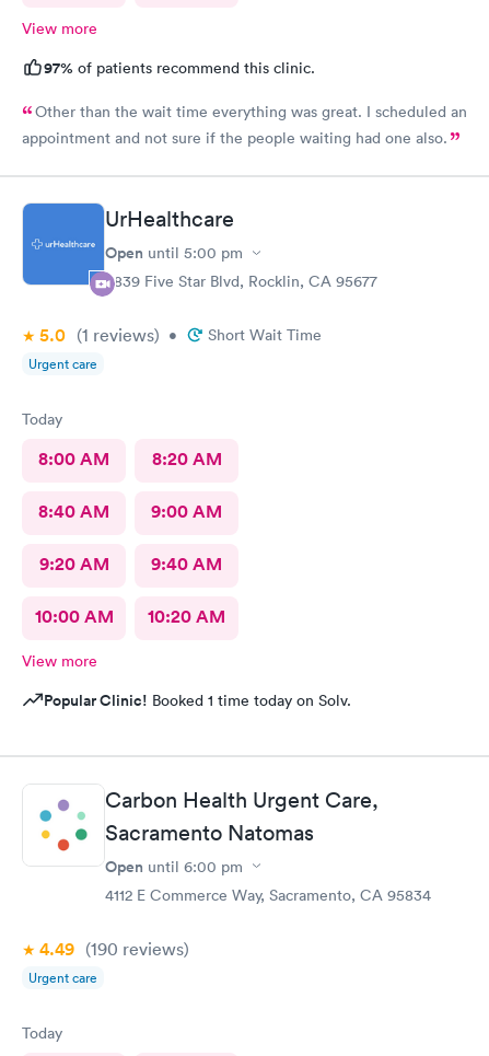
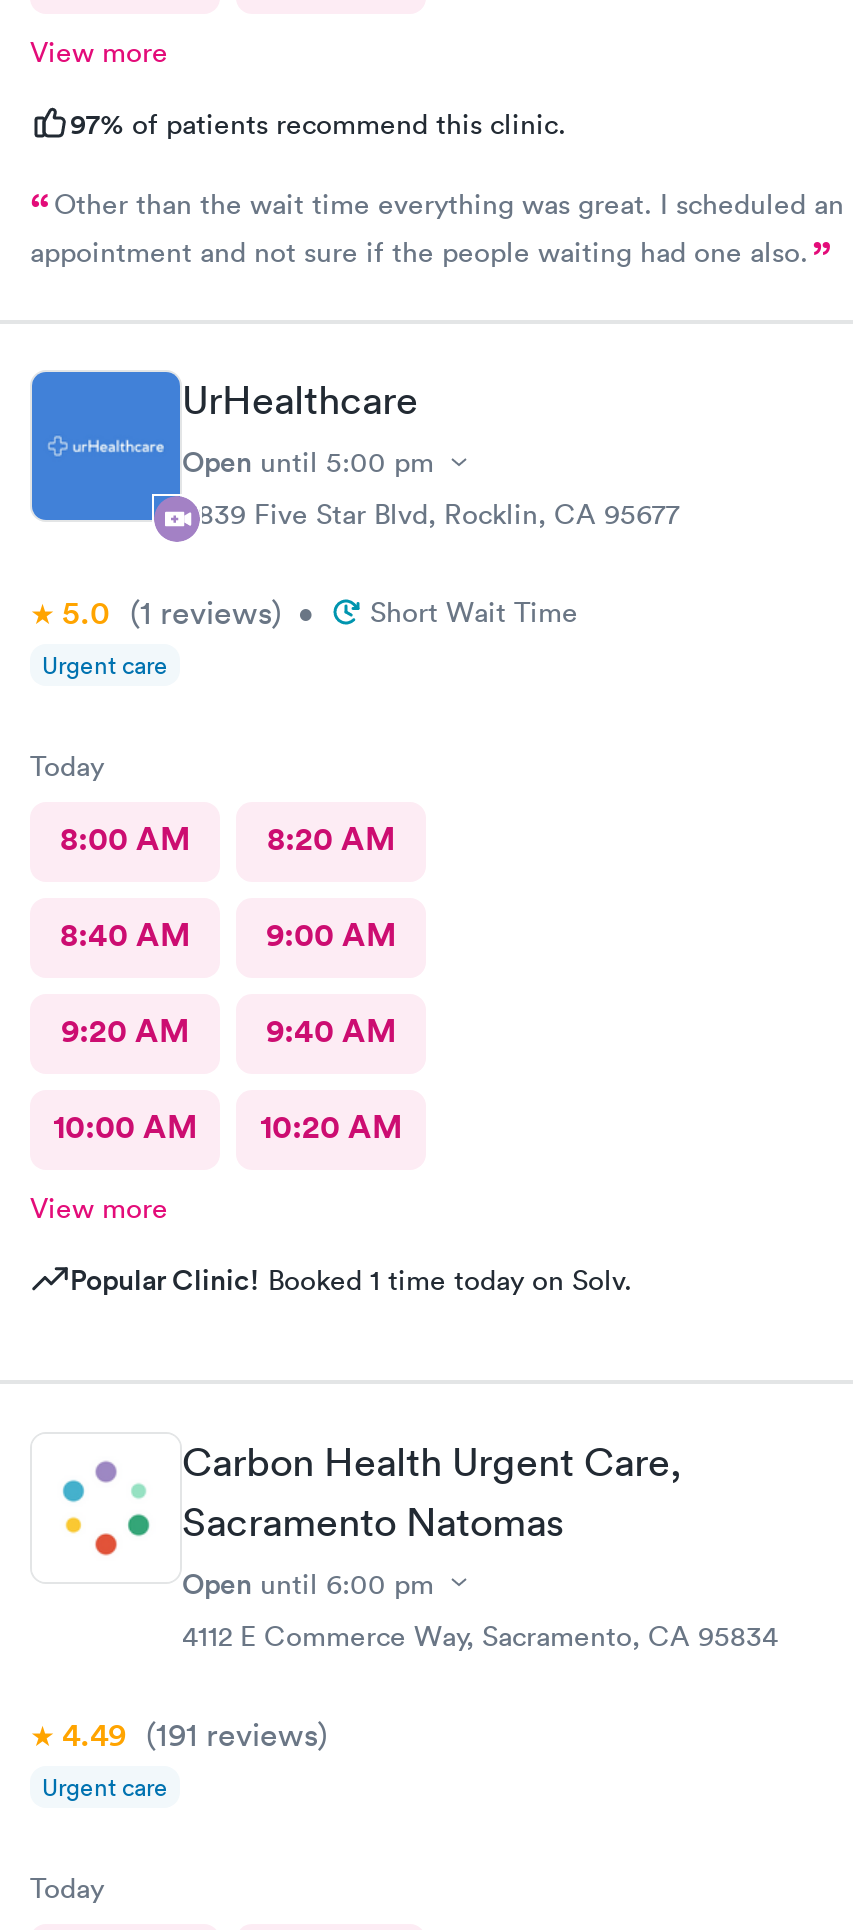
[39,937,189,960] 4.49 (190 reviews) -> [62,1713,328,1755] 4.49 (191 reviews)

